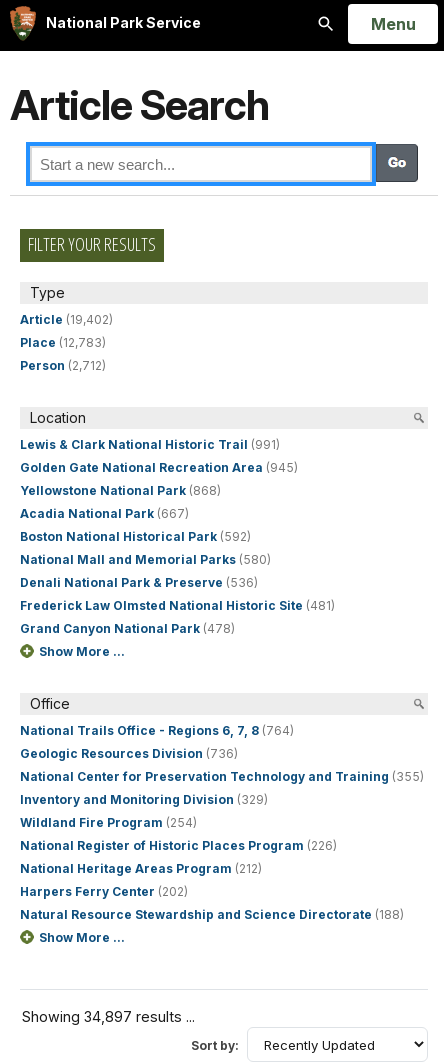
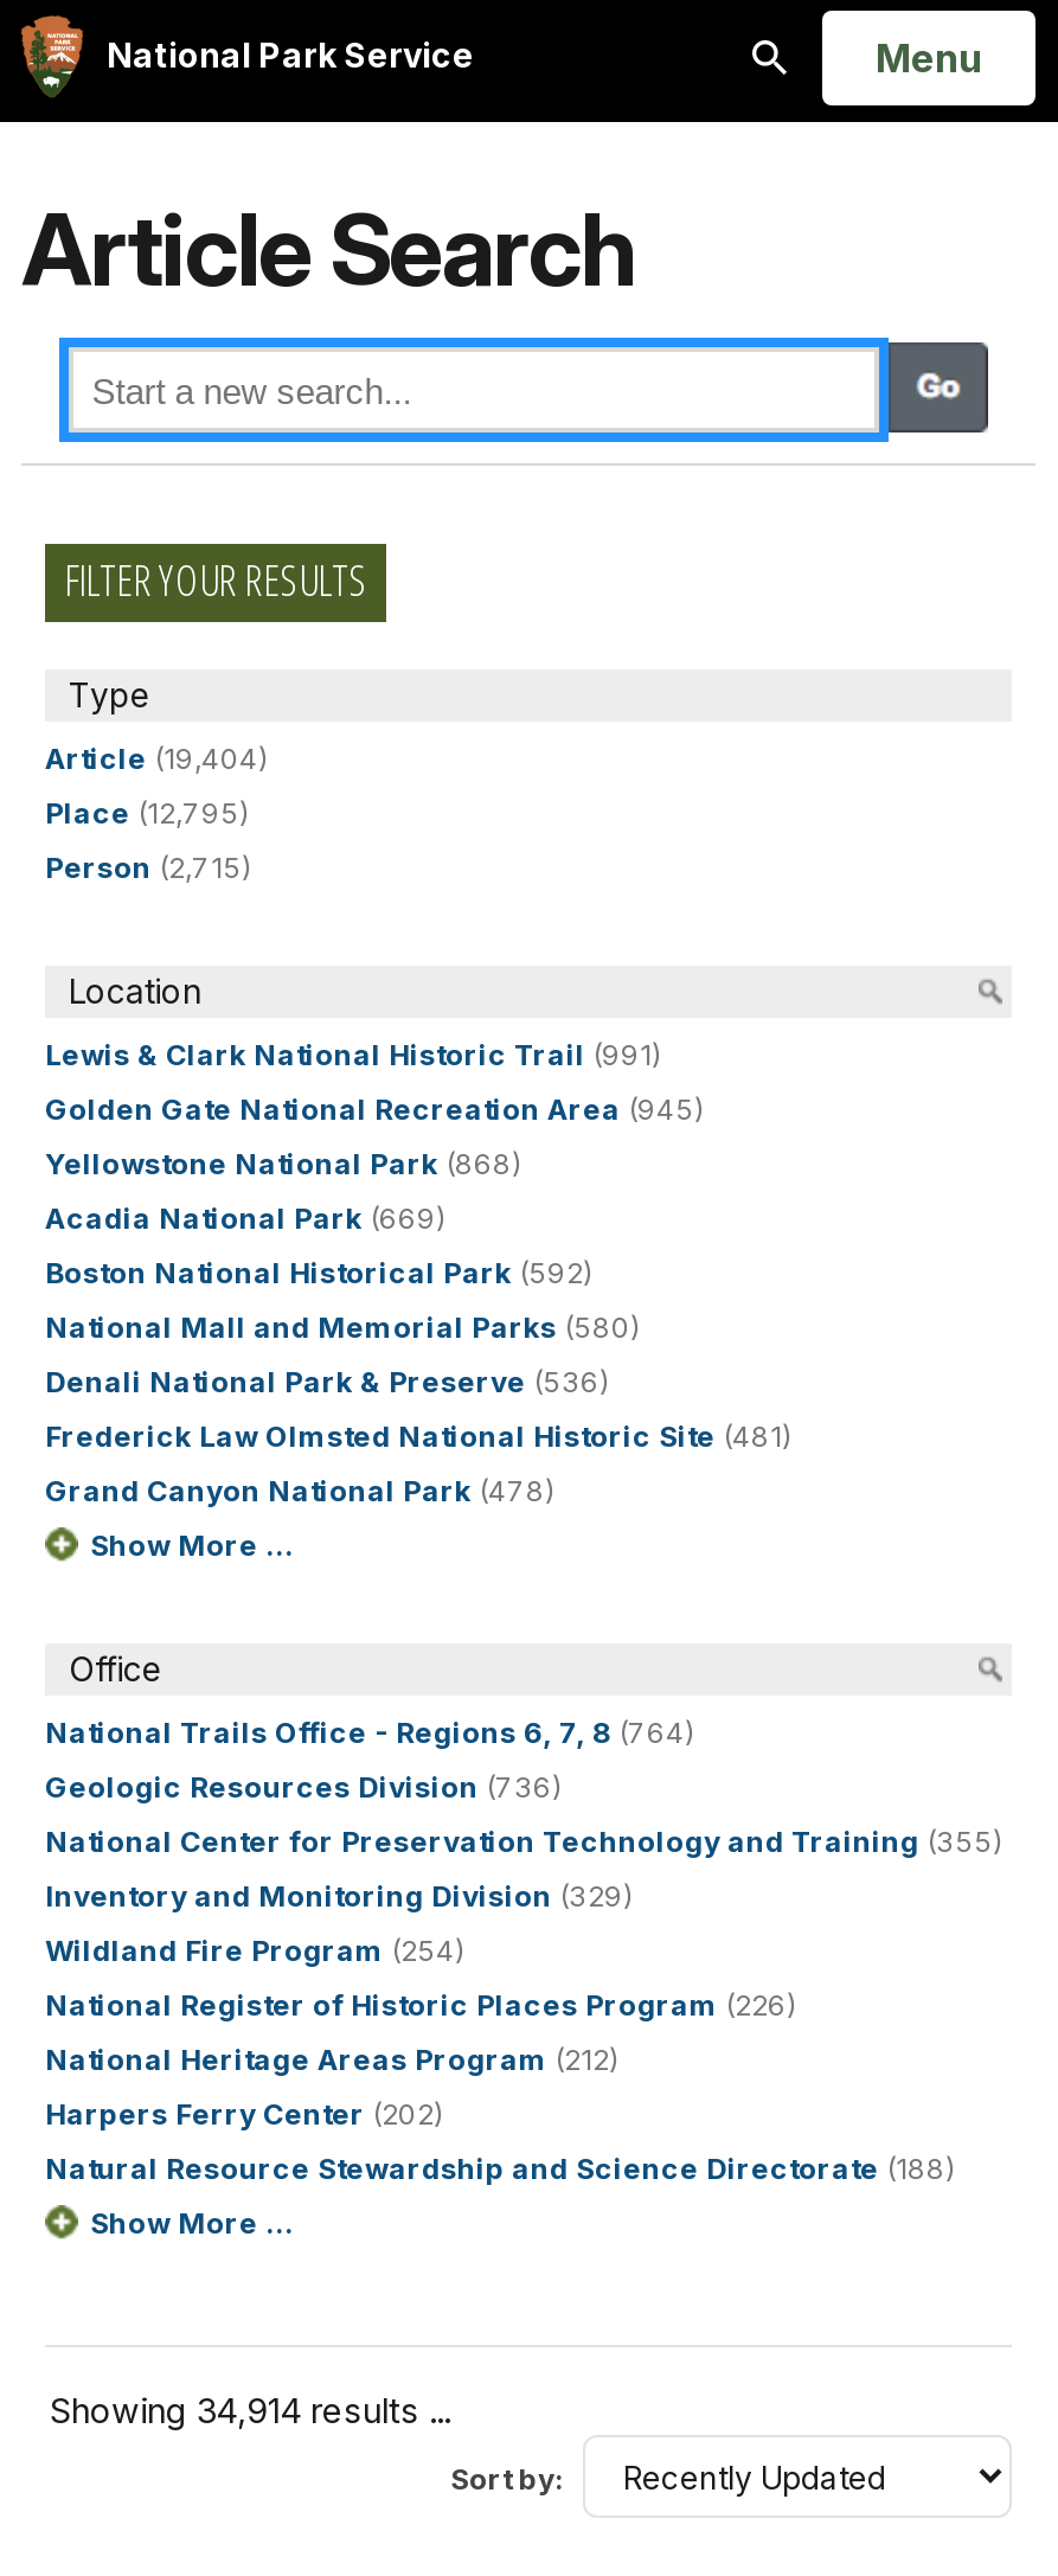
[20,312,113,327] Article (19,402) -> [45,741,268,777] Article (19,404)
[20,335,106,350] Place (12,783) -> [45,796,249,831] Place (12,795)
[20,358,106,373] Person (2,712) -> [45,850,251,886] Person (2,715)
[20,506,189,521] Acadia National Park (667) -> [45,1201,445,1236] Acadia National Park (669)
[22,1008,195,1025] Showing 34,897 results ... -> [50,2390,450,2431] Showing 34,914 results ...

